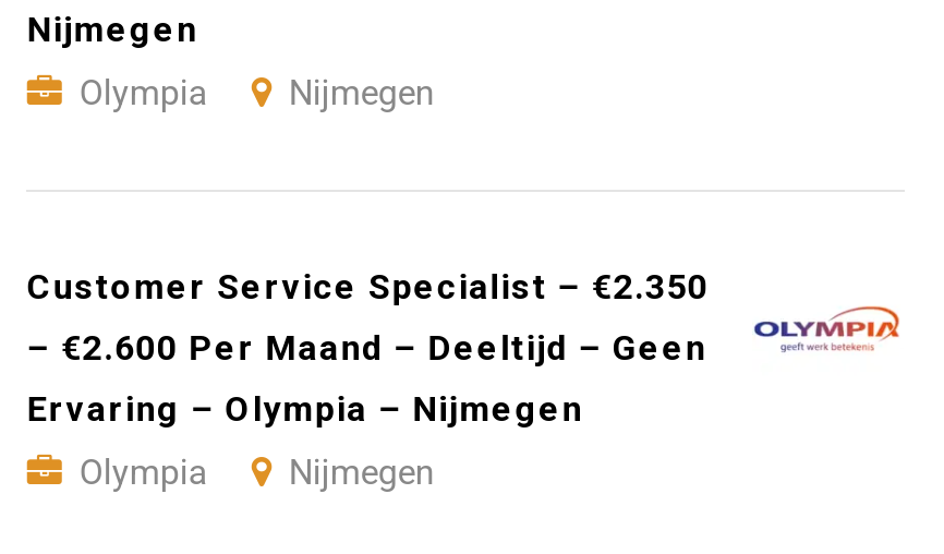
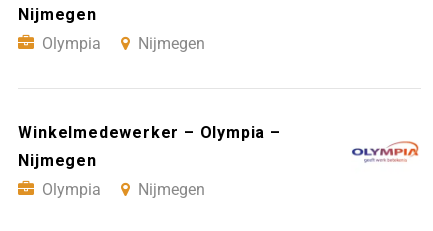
[27,267,709,430] Customer Service Specialist – €2.350 | – €2.600 Per Maand – Deeltijd – Geen | Ervaring – Olympia – Nijmegen -> [18,123,281,170] Winkelmedewerker – Olympia – | Nijmegen

